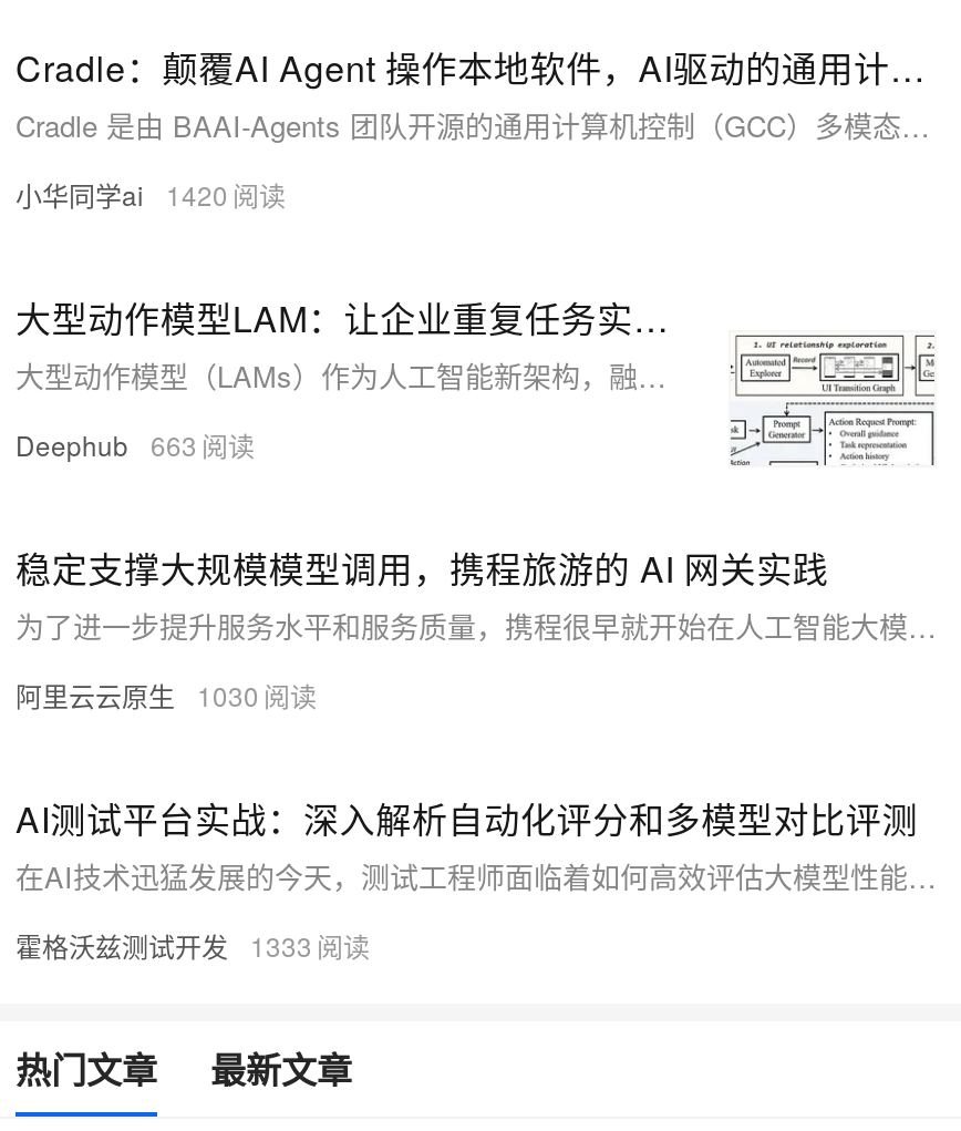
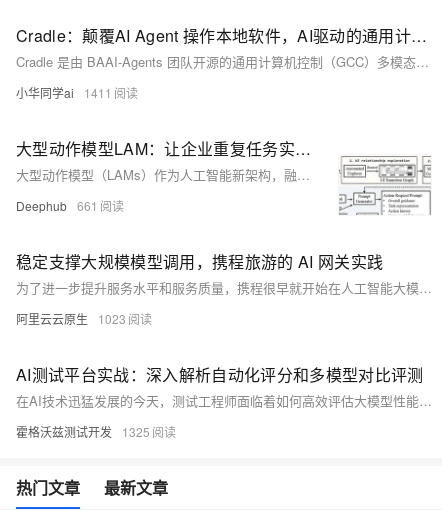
[15,174,228,212] 小华同学ai 1420 -> [16,84,112,101] 小华同学ai 1411
[15,424,197,462] Deephub 663 -> [16,197,98,214] Deephub 661
[15,675,259,712] 阿里云云原生 1030 -> [16,310,126,327] 阿里云云原生 1023
[15,925,312,963] 霍格沃兹测试开发 1333 -> [16,423,150,440] 霍格沃兹测试开发 1325

